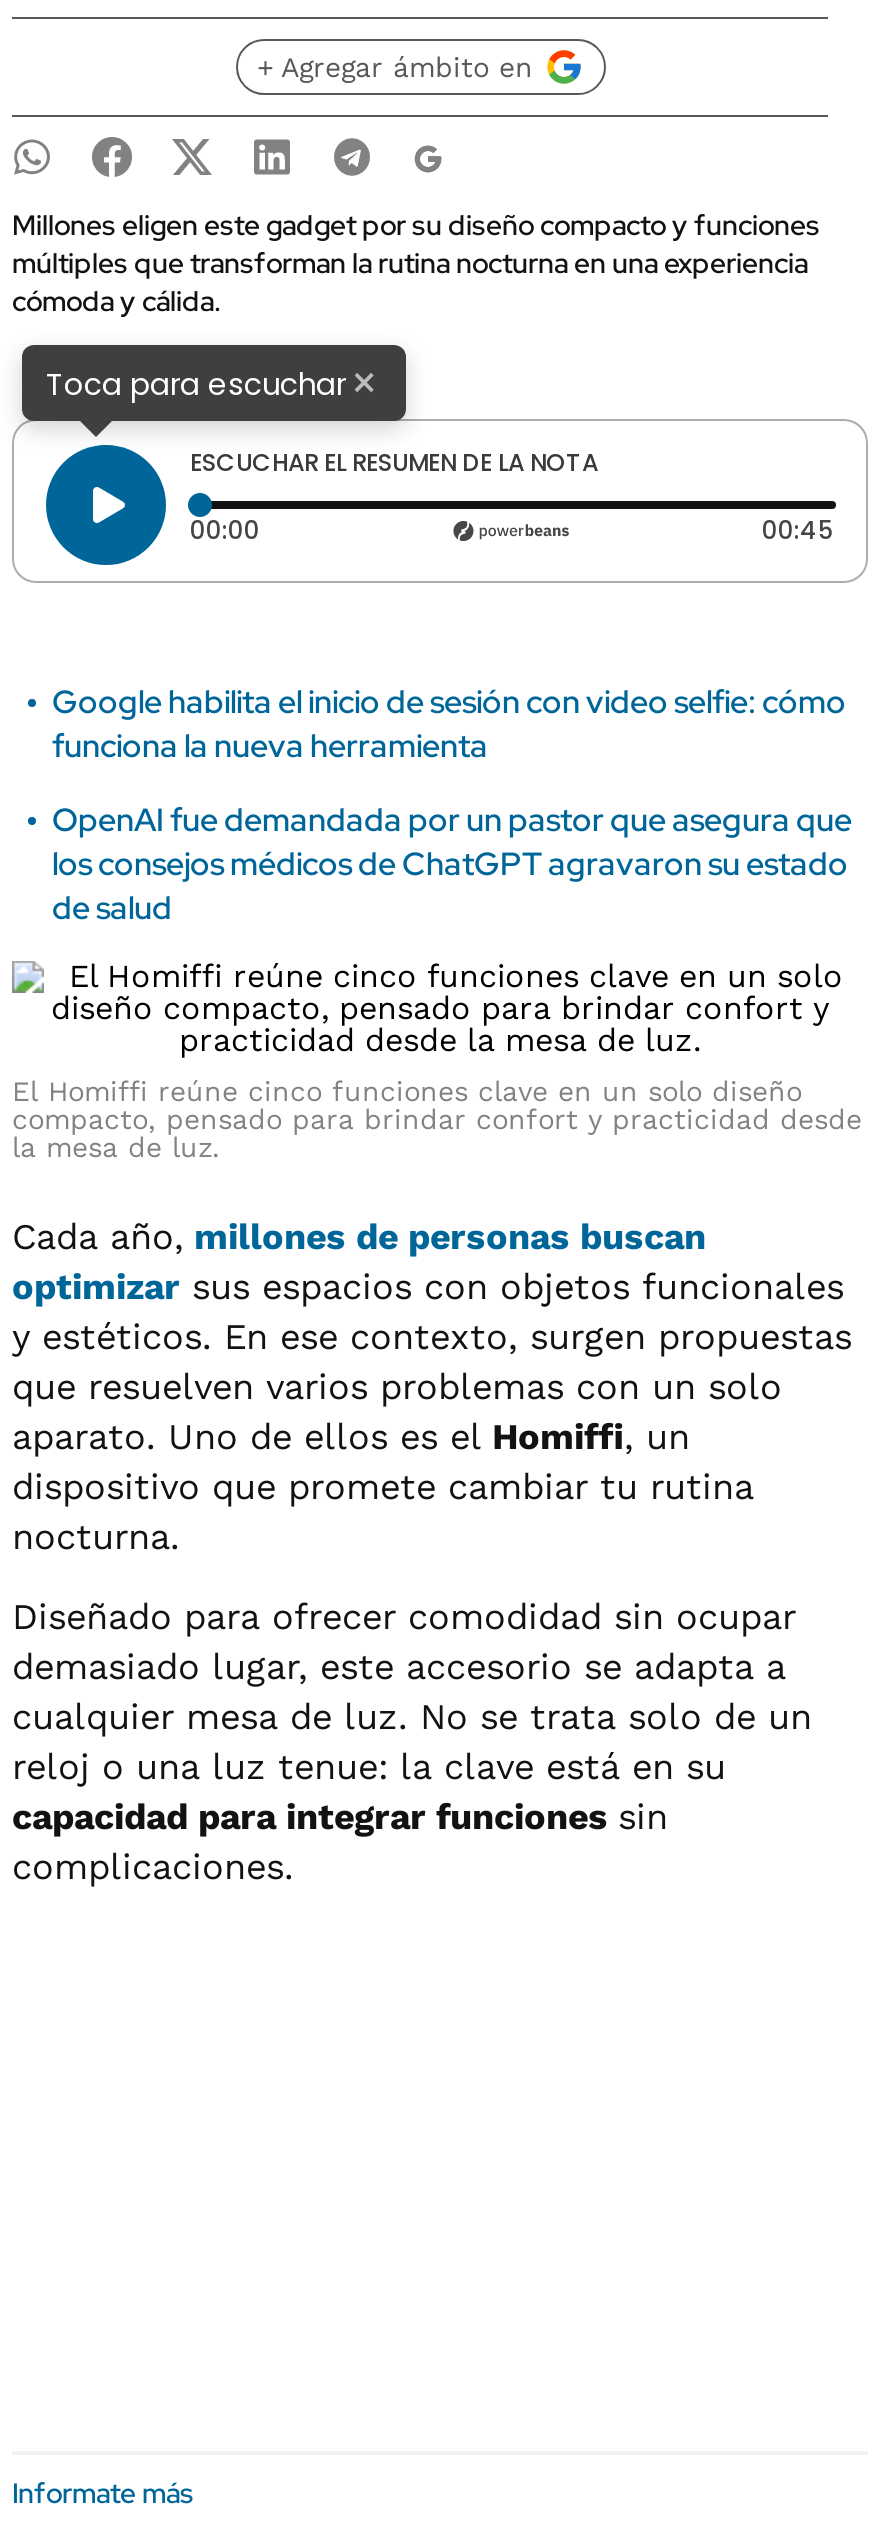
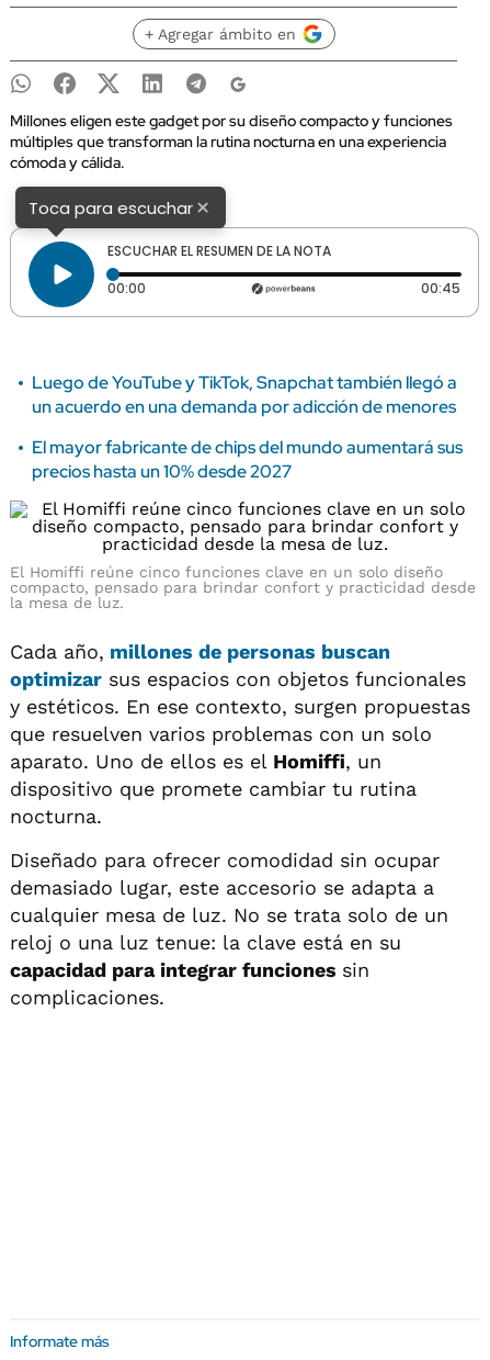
[52,681,846,767] Google habilita el inicio de sesión con video selfie: cómo | funciona la nueva herramienta -> [32,371,457,418] Luego de YouTube y TikTok, Snapchat también llegó a | un acuerdo en una demanda por adicción de menores
[52,799,852,929] OpenAI fue demandada por un pastor que asegura que | los consejos médicos de ChatGPT agravaron su estado | de salud -> [32,436,463,483] El mayor fabricante de chips del mundo aumentará sus | precios hasta un 10% desde 2027

